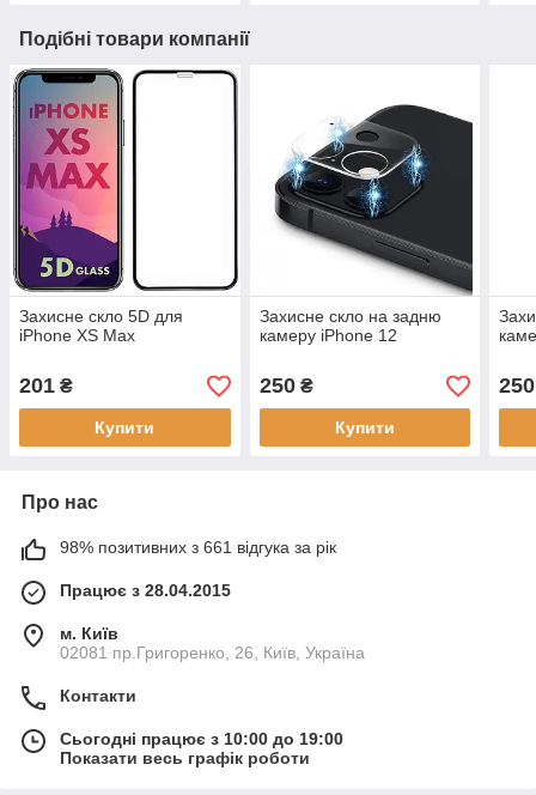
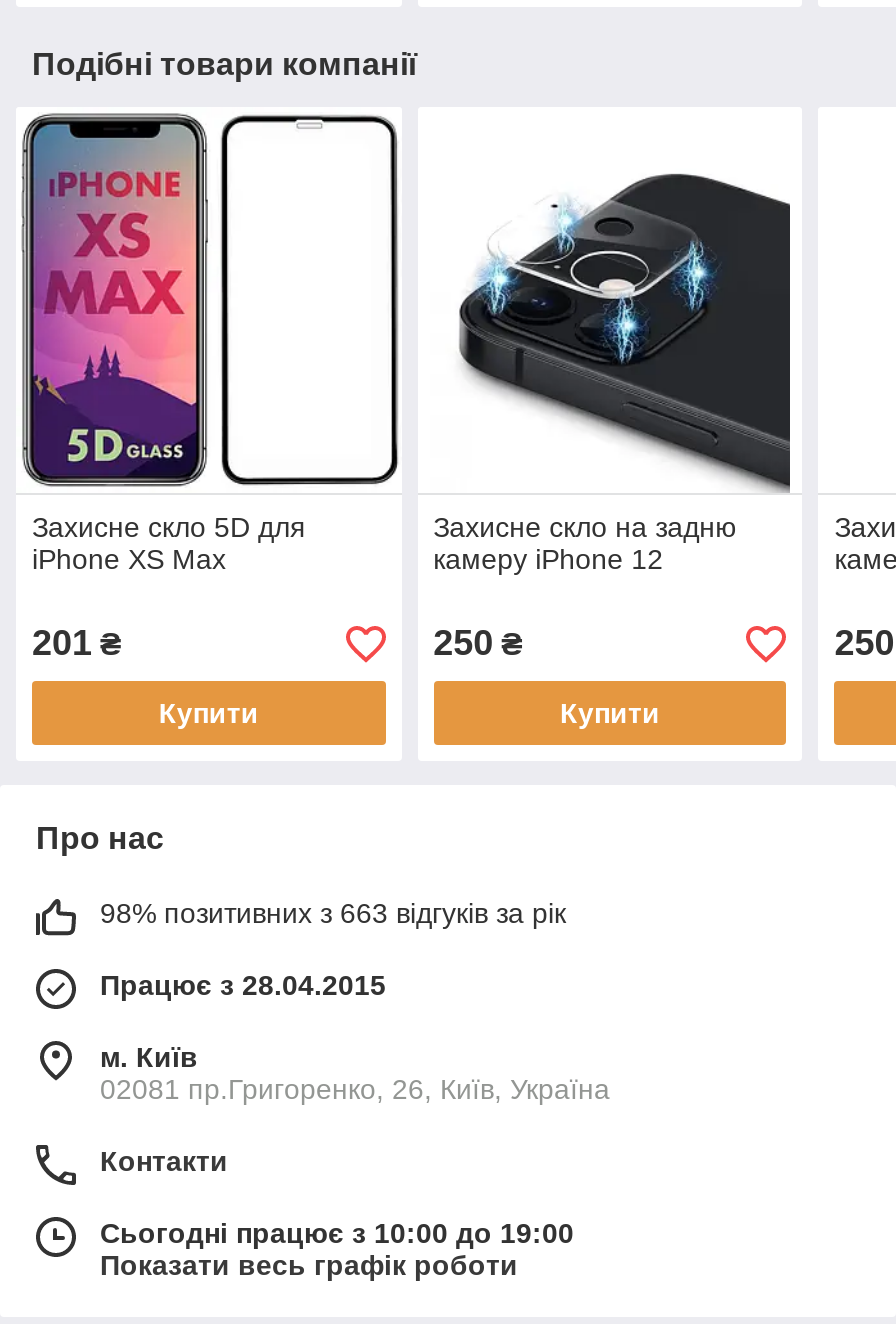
[60,538,336,557] 98% позитивних з 661 відгука за рік -> [100,897,566,929] 98% позитивних з 663 відгуків за рік

